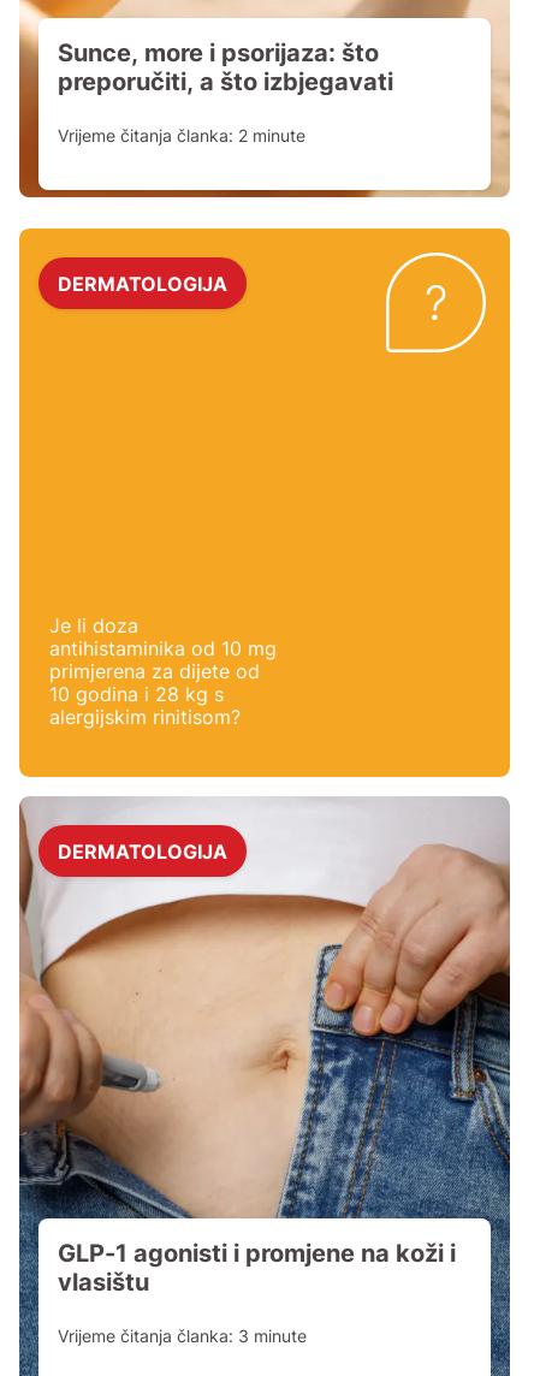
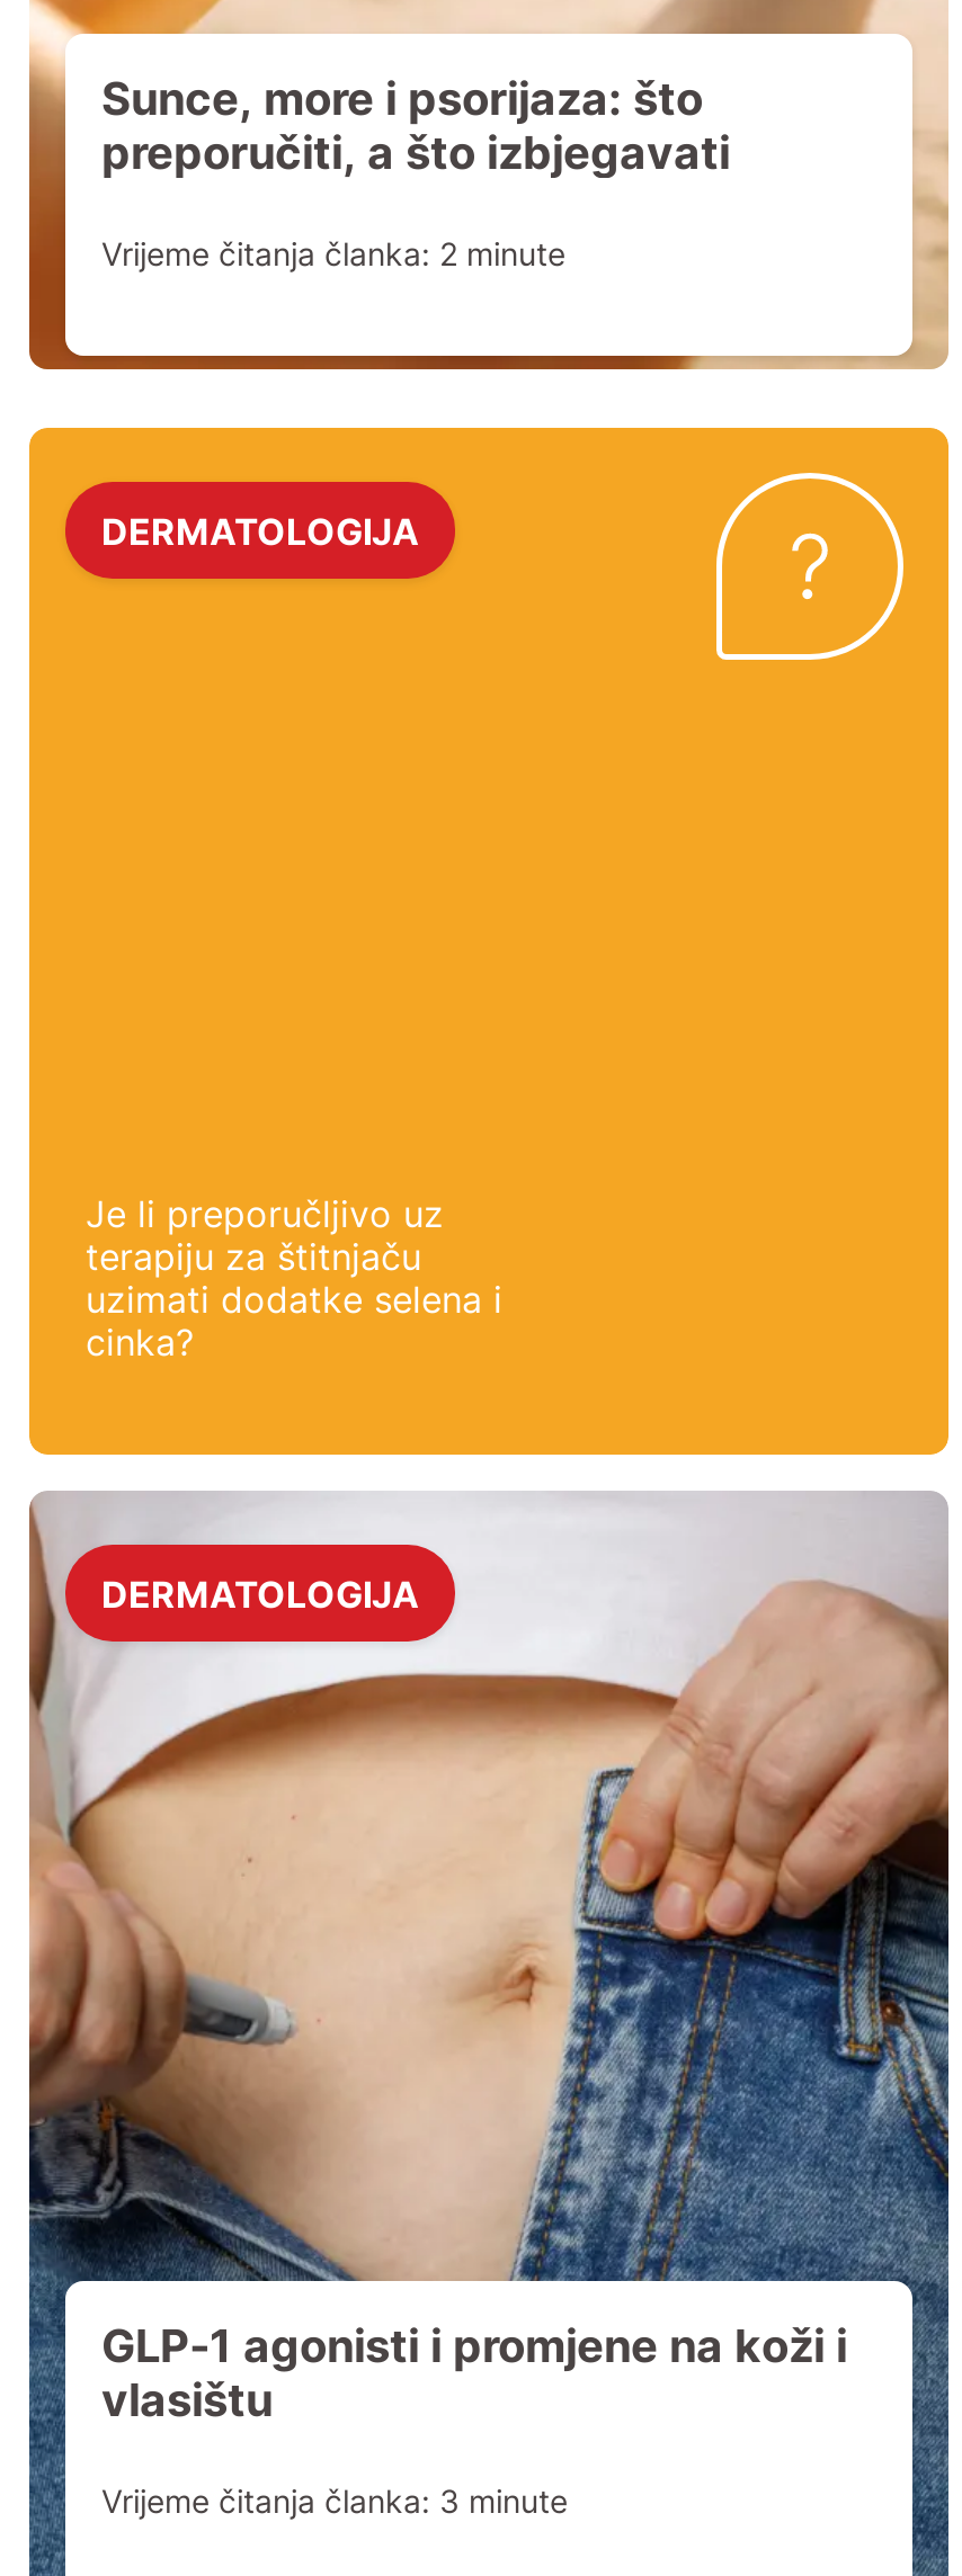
[49,612,277,730] Je li doza | antihistaminika od 10 mg | primjerena za dijete od | 10 godina i 28 kg s | alergijskim rinitisom? -> [86,1189,502,1367] Je li preporučljivo uz | terapiju za štitnjaču | uzimati dodatke selena i | cinka?

